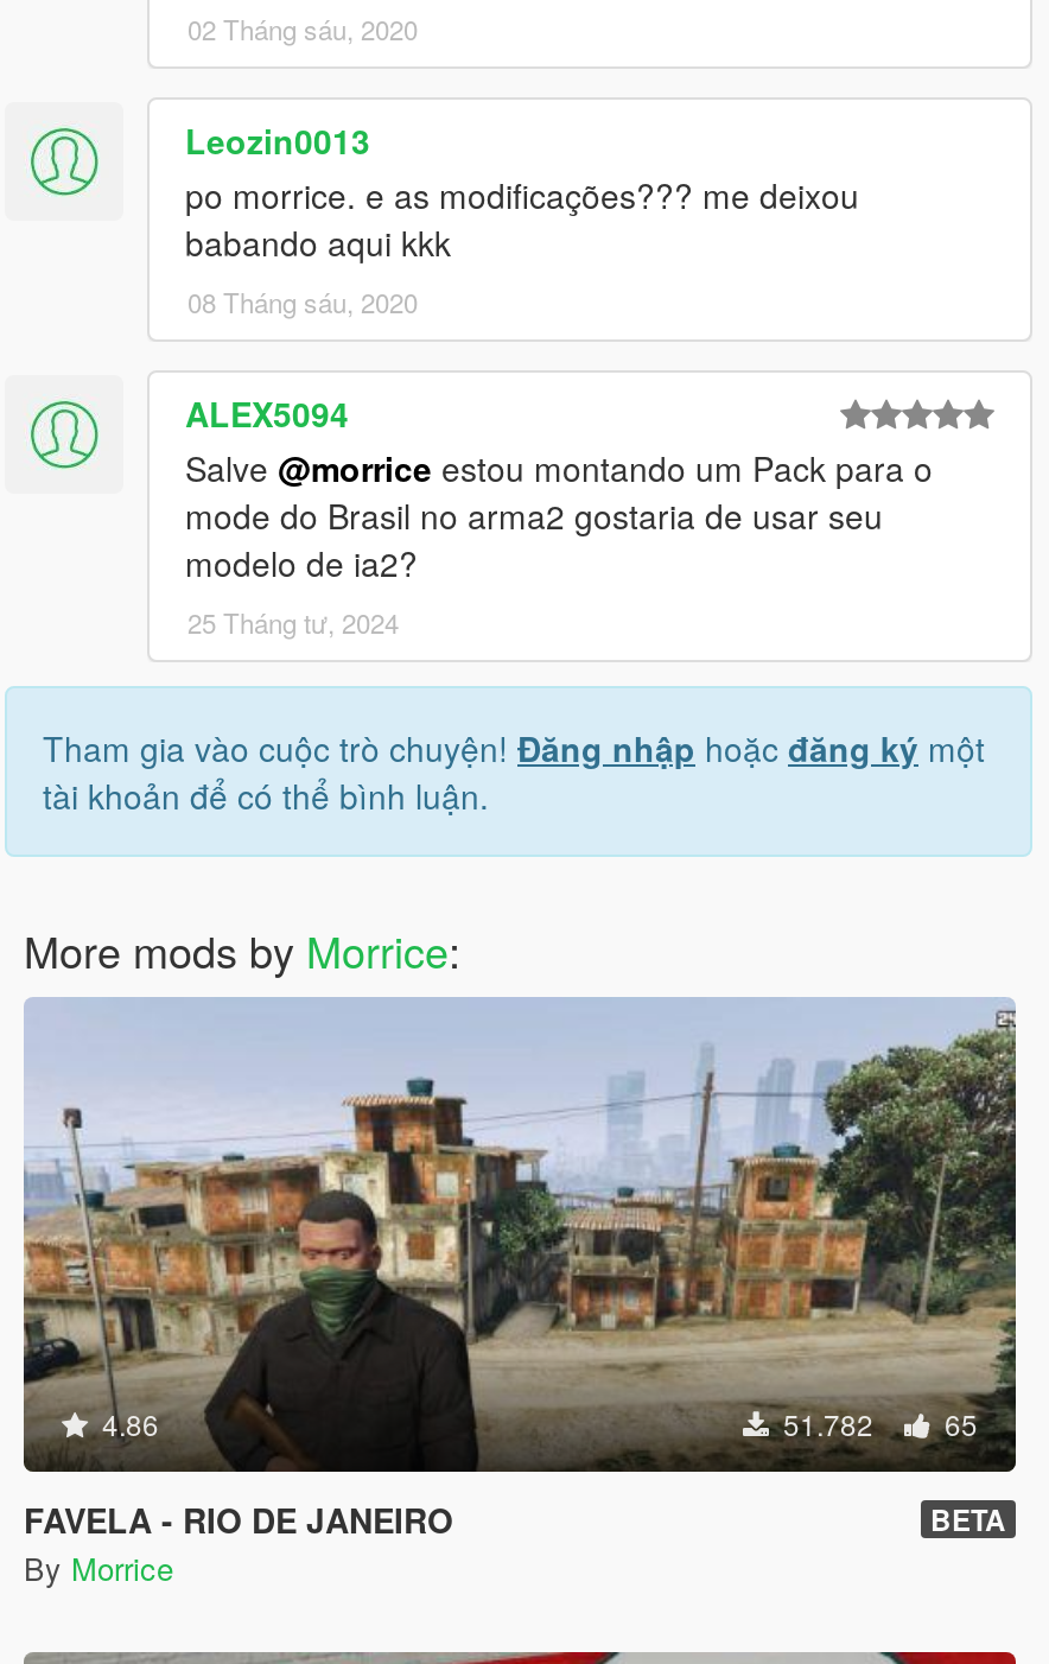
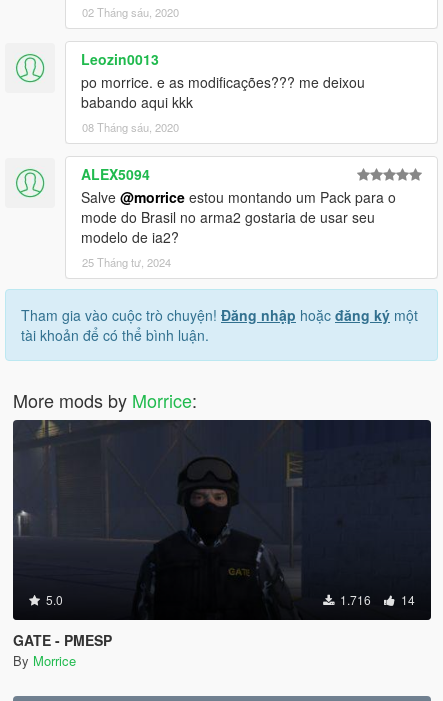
[21,997,1018,1472] [image] | 4.86 | 51.782 | 65 -> [12,419,432,620] [image] | 5.0 | 1.716 | 14
[24,1496,1006,1543] FAVELA - RIO DE JANEIRO | BETA -> [13,630,112,650] GATE - PMESP

